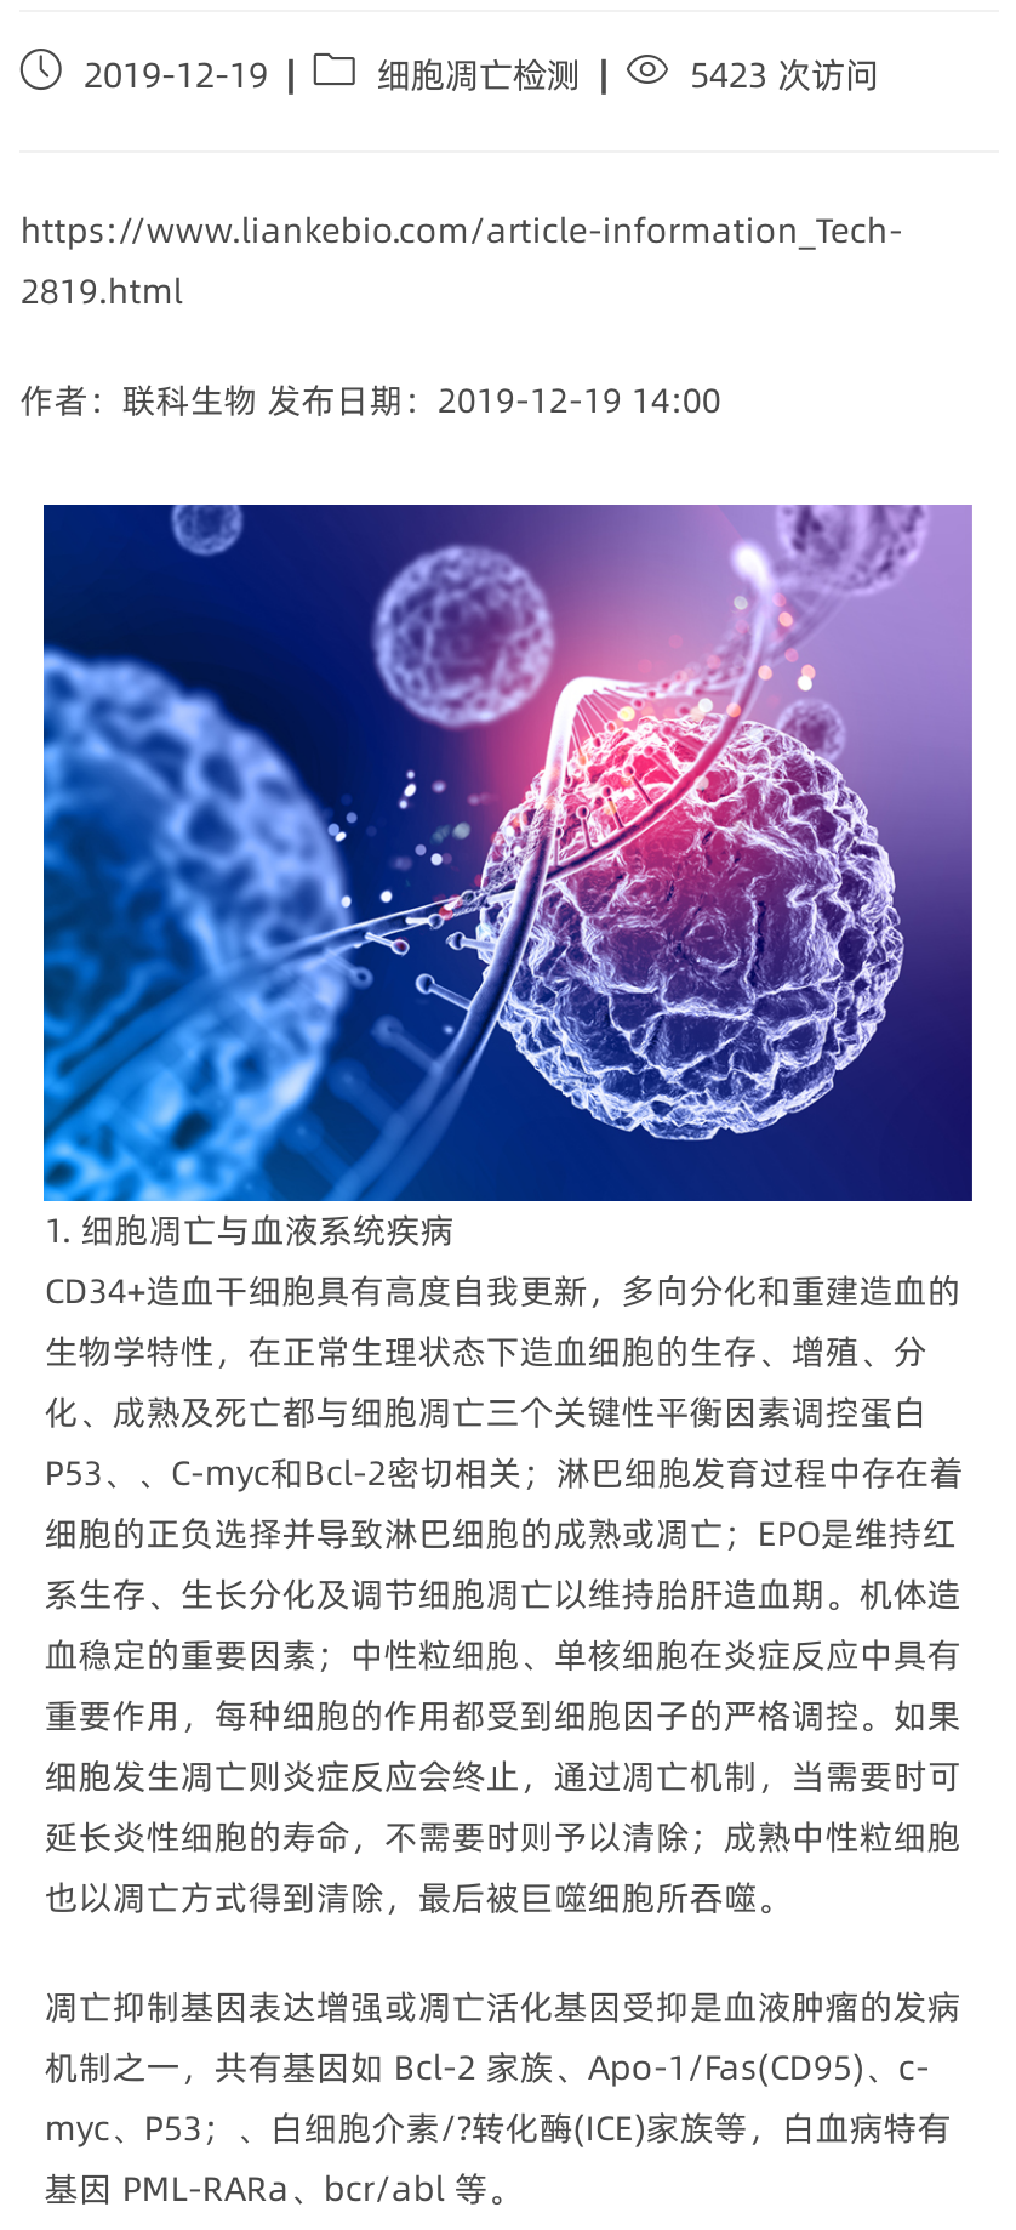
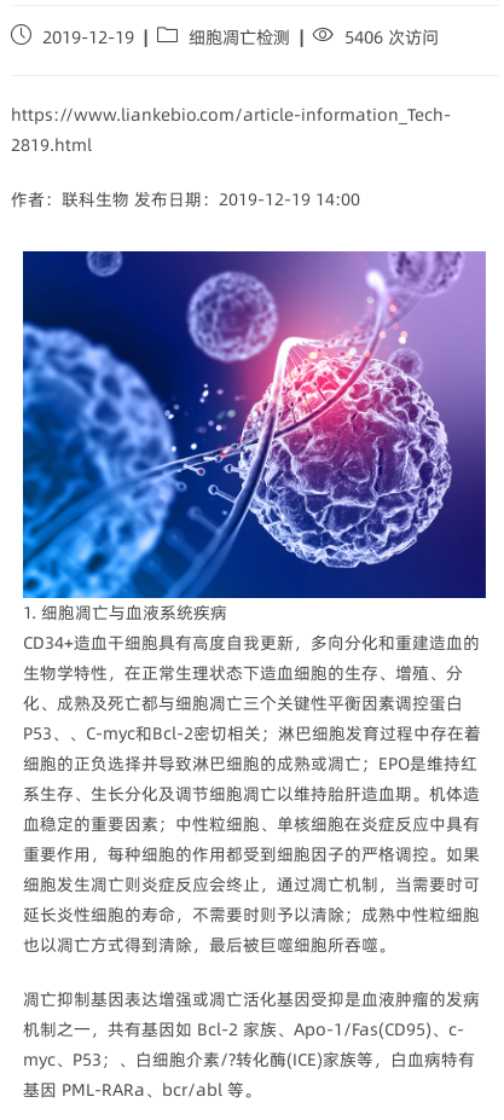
[690,51,879,99] 5423 次访问 -> [345,25,439,50] 5406 次访问

